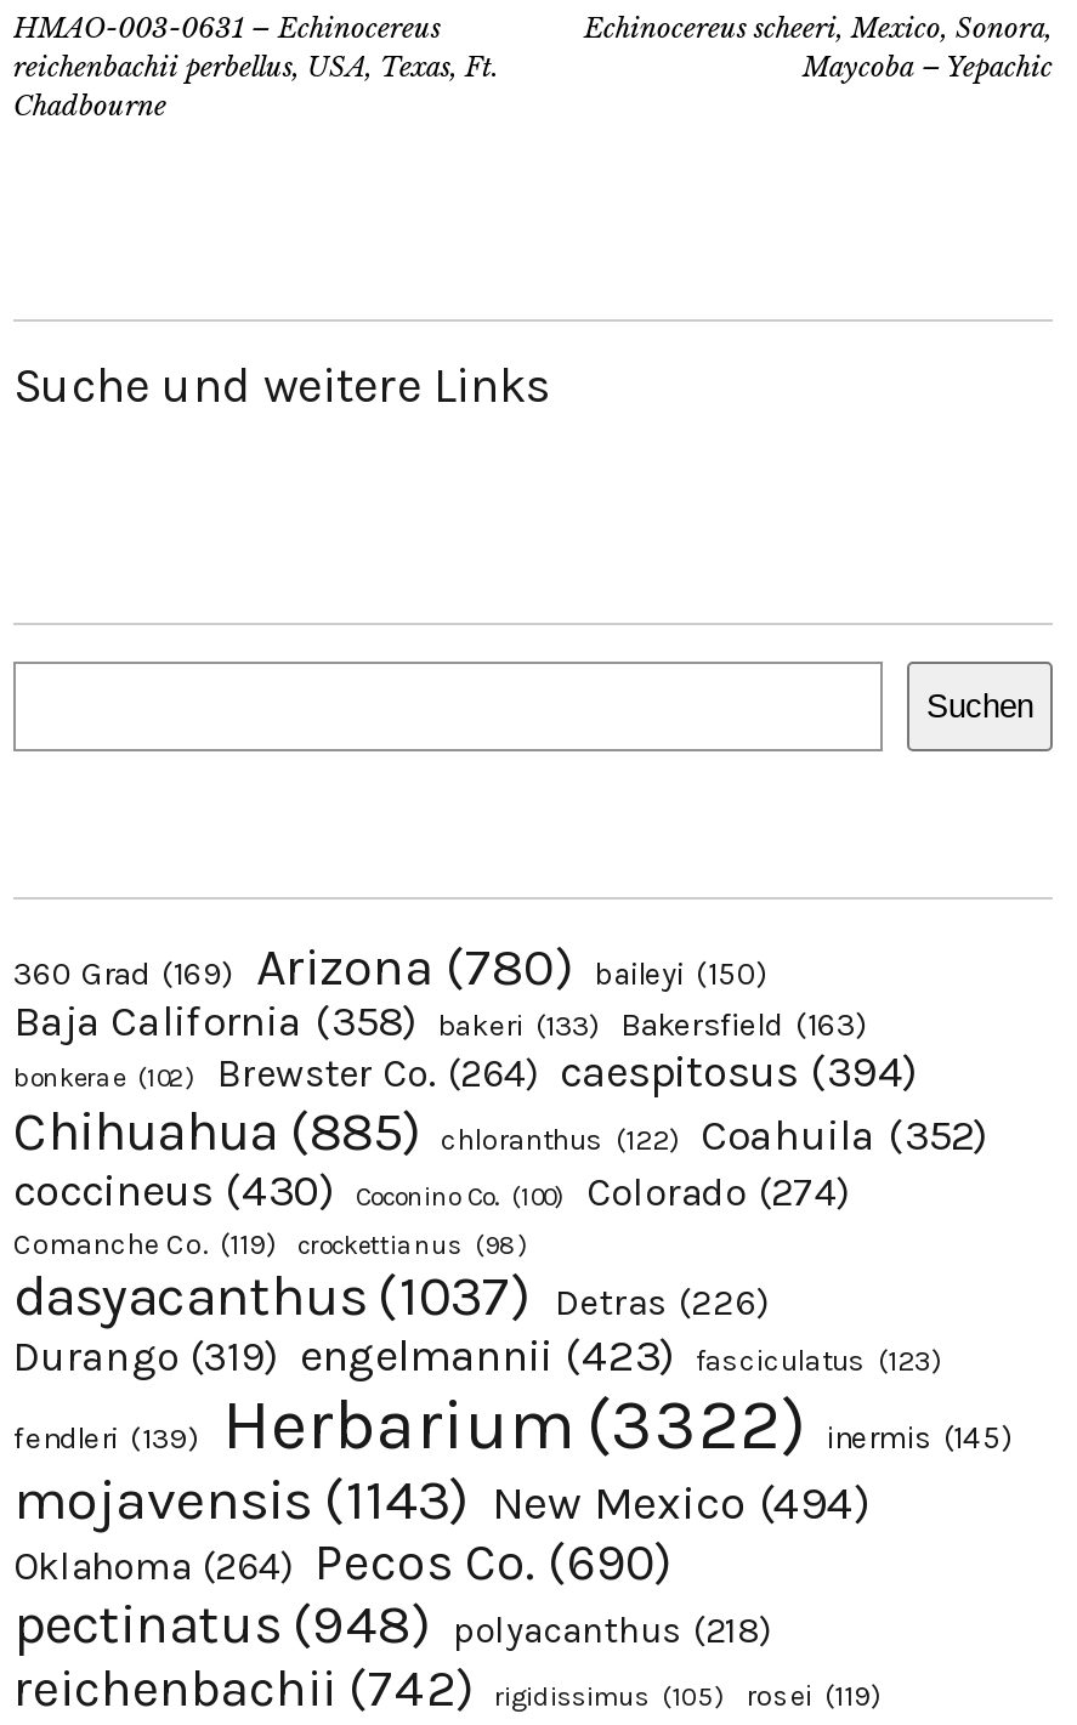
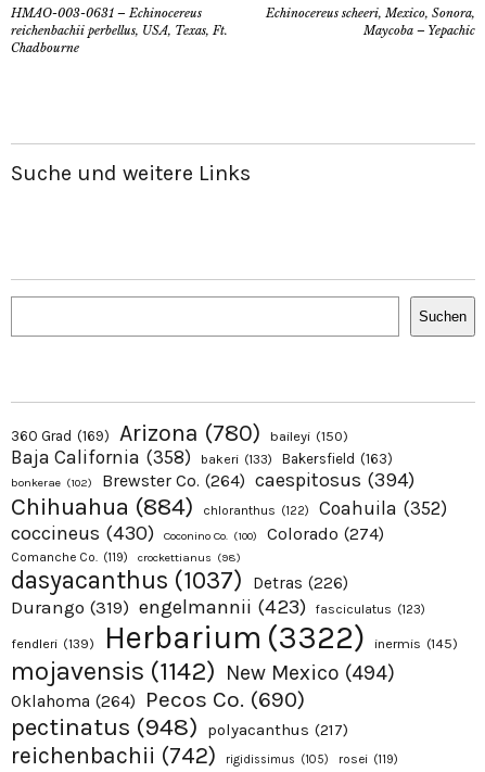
[13,1100,987,1165] Chihuahua (885) chloranthus (122) Coahuila (352) -> [11,492,447,522] Chihuahua (884) chloranthus (122) Coahuila (352)
[13,1466,871,1534] mojavensis (1143) New Mexico (494) -> [11,656,395,687] mojavensis (1142) New Mexico (494)
[13,1592,771,1658] pectinatus (948) polyacanthus (218) -> [11,713,348,742] pectinatus (948) polyacanthus (217)

